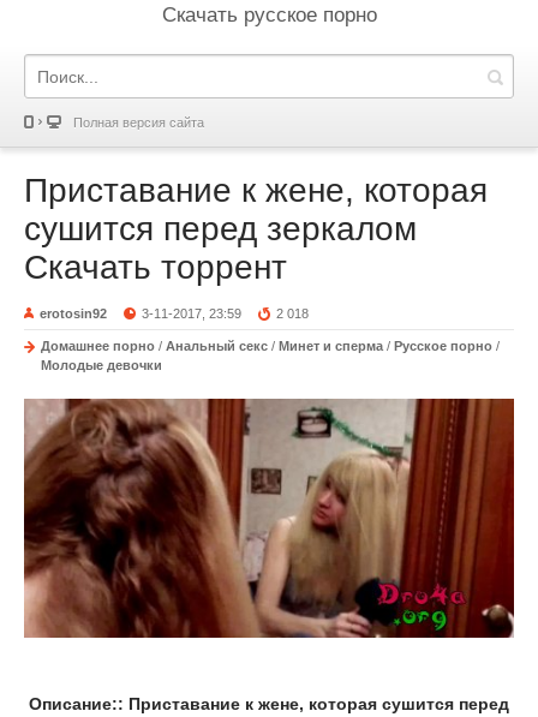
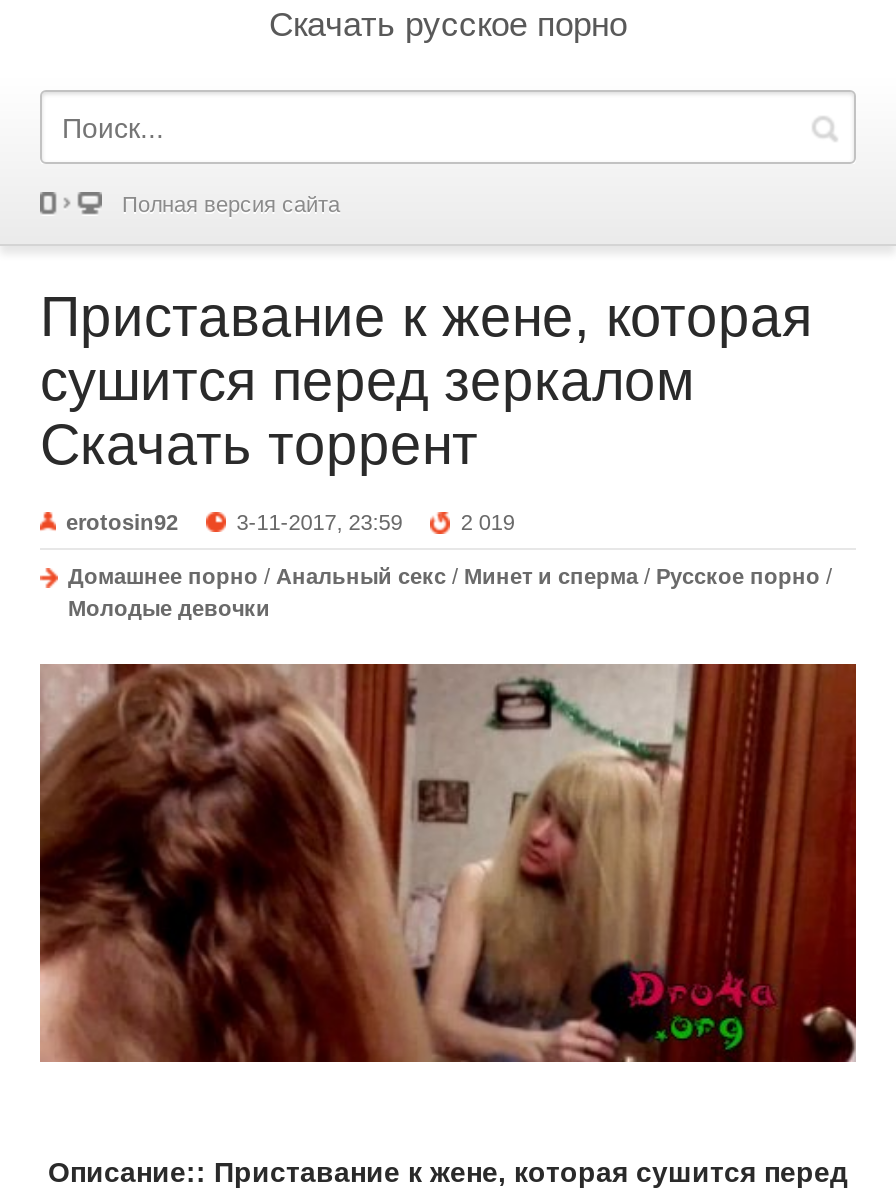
[277,306,309,321] 2 018 -> [461,510,515,534] 2 019

